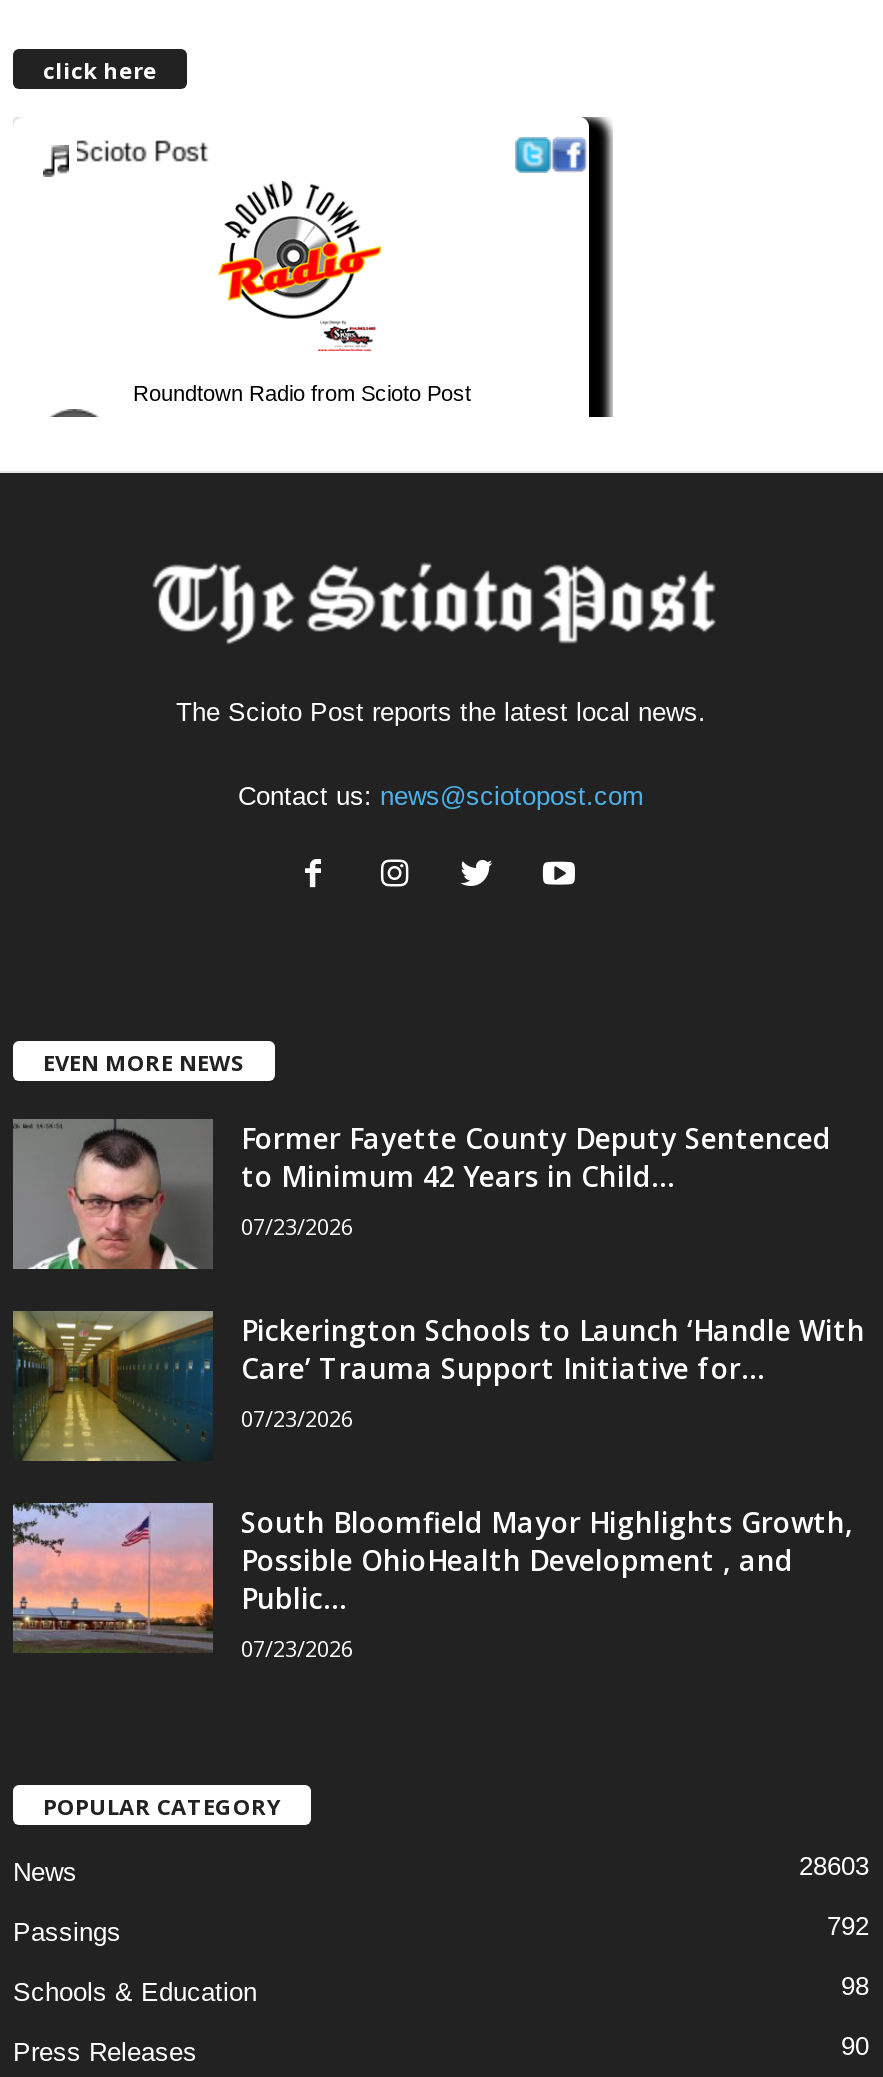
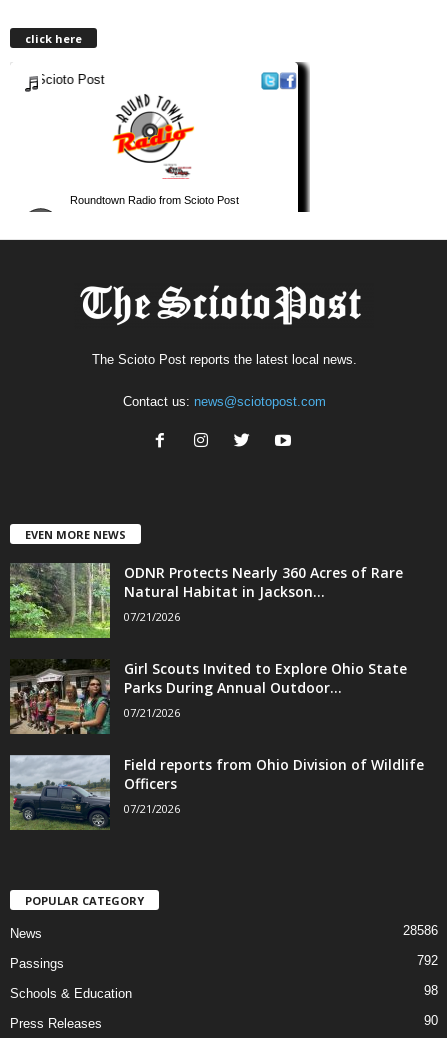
[13,1119,831,1272] [image] | Former Fayette County Deputy Sentenced | to Minimum 42 Years in Child... | 07/23/2026 -> [10,562,403,639] [image] | ODNR Protects Nearly 360 Acres of Rare | Natural Habitat in Jackson... | 07/21/2026
[11,1310,865,1462] [image] | Pickerington Schools to Launch ‘Handle With | Care’ Trauma Support Initiative for... | 07/23/2026 -> [9,658,407,735] [image] | Girl Scouts Invited to Explore Ohio State | Parks During Annual Outdoor... | 07/21/2026
[13,1502,853,1663] [image] | South Bloomfield Mayor Highlights Growth, | Possible OhioHealth Development , and | Public... | 07/23/2026 -> [10,754,424,830] [image] | Field reports from Ohio Division of Wildlife | Officers | 07/21/2026
[799,1851,869,1881] 28603 -> [403,923,438,938] 28586

